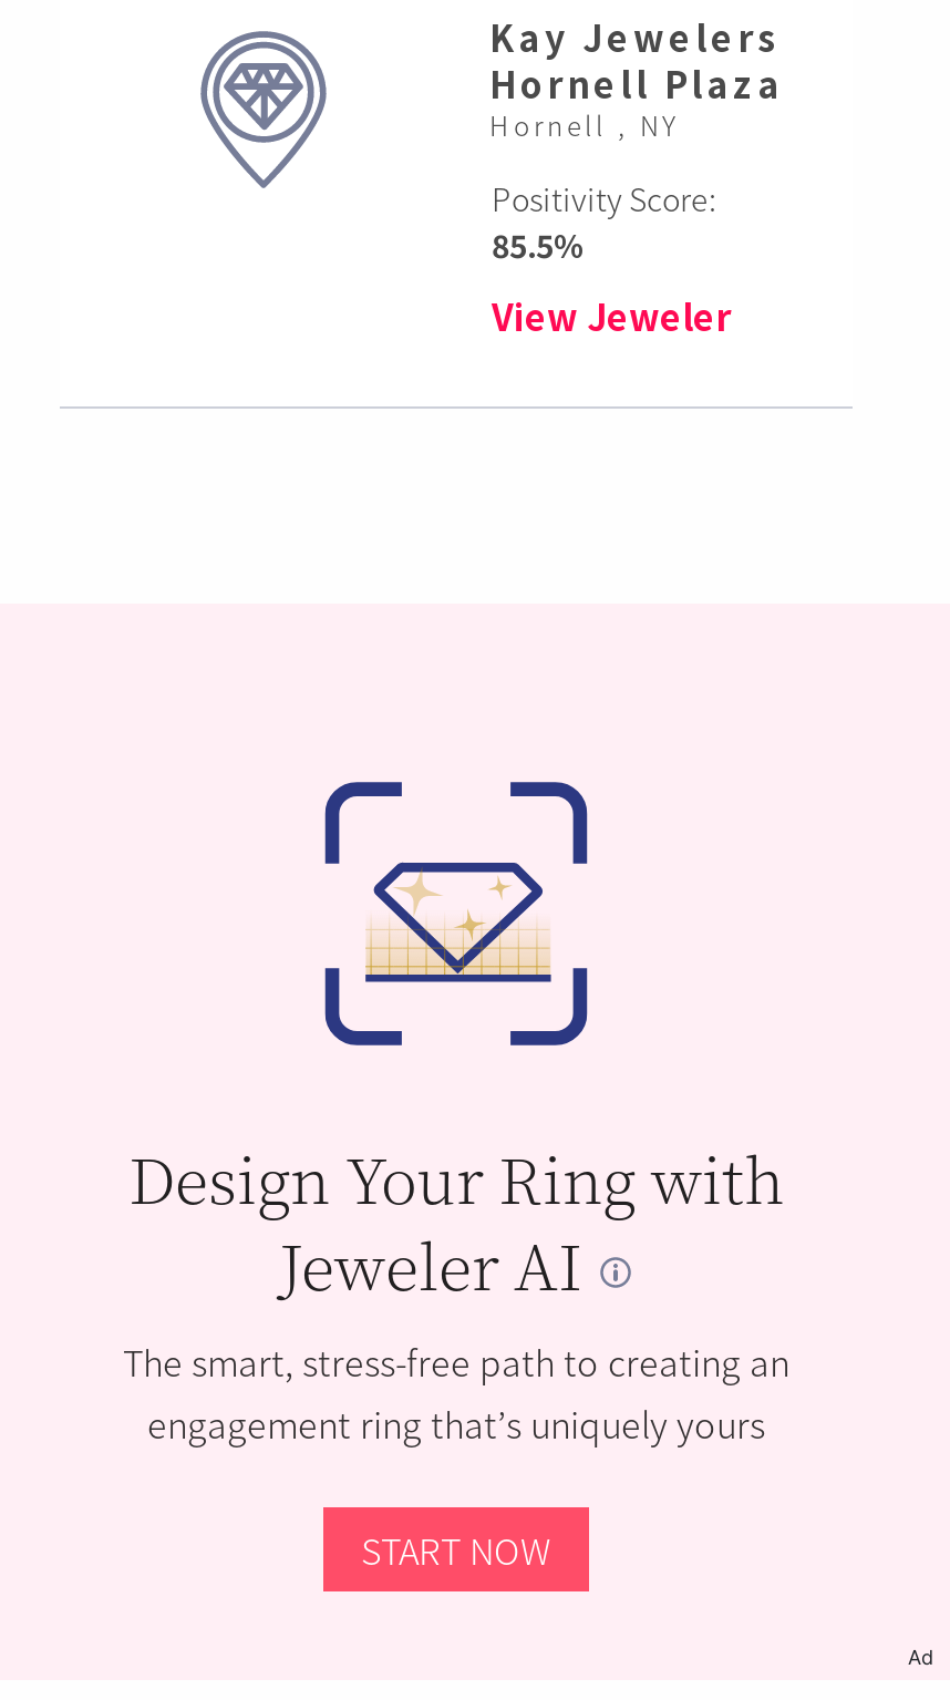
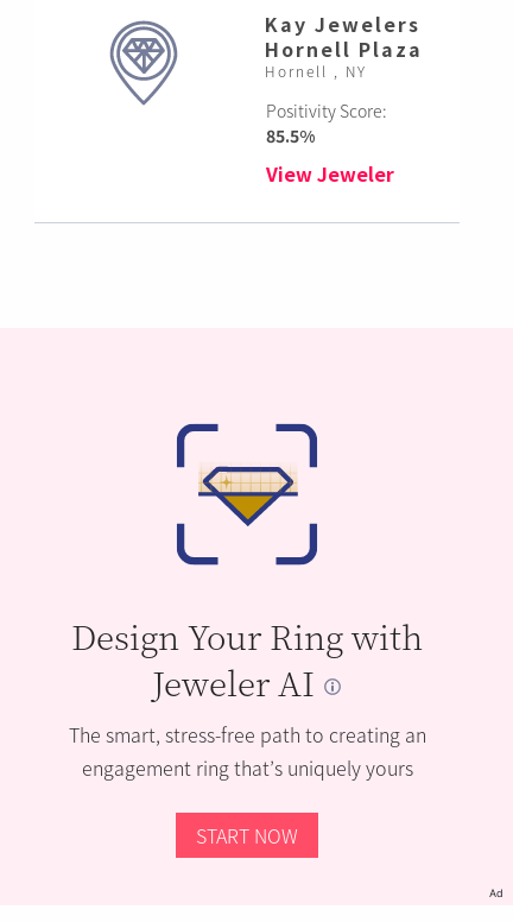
[363,861,554,985] [image] -> [197,466,299,531] [image]

